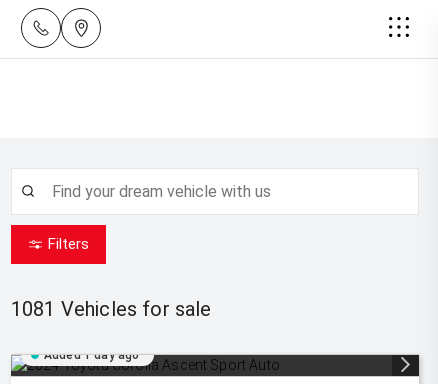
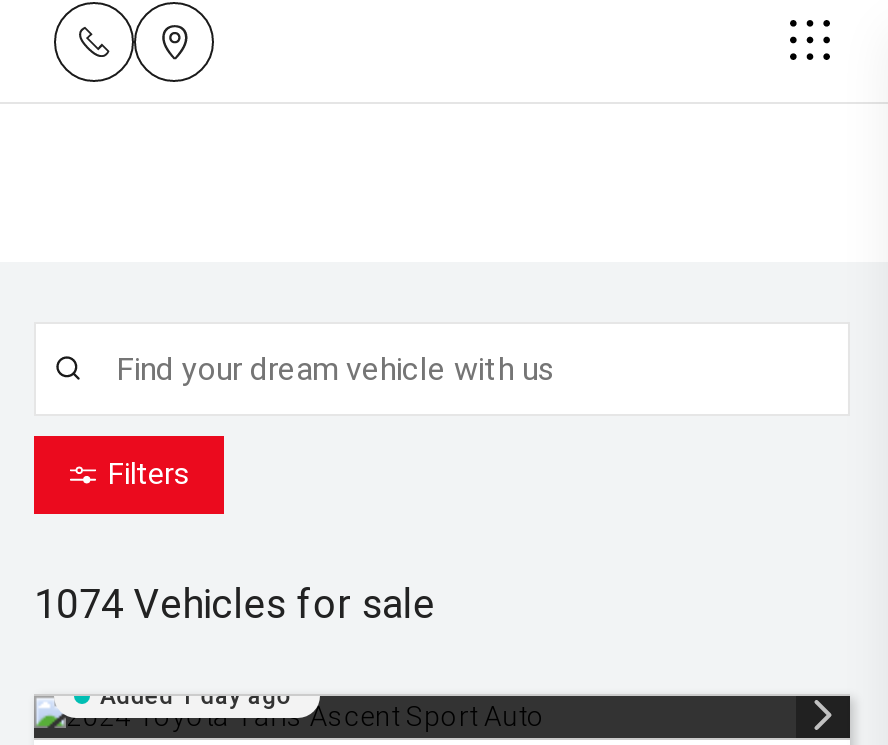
[11,297,211,321] 1081 Vehicles for sale -> [34,580,435,628] 1074 Vehicles for sale

